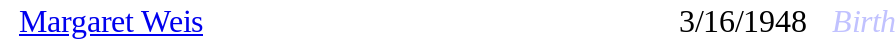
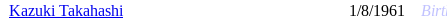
[19,5,807,39] Margaret Weis | 3/16/1948 -> [9,2,405,19] Kazuki Takahashi | 1/8/1961

